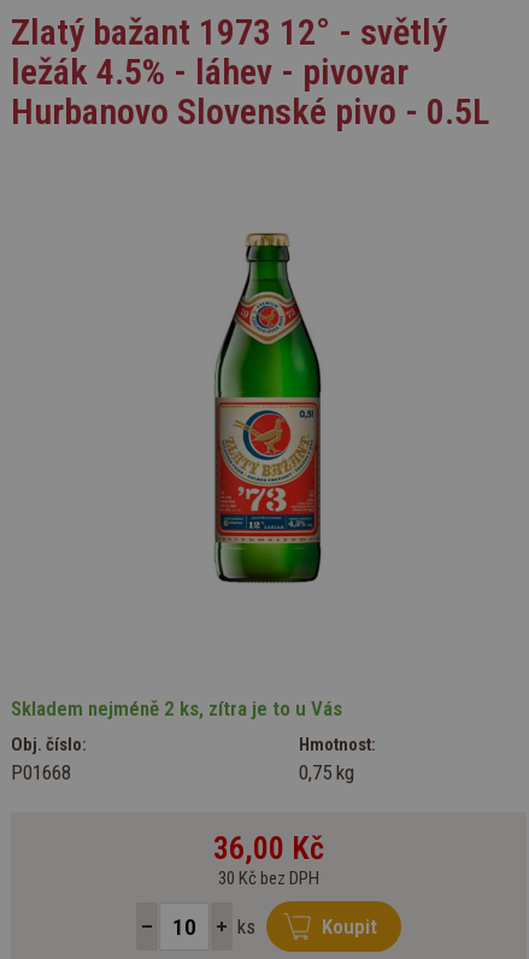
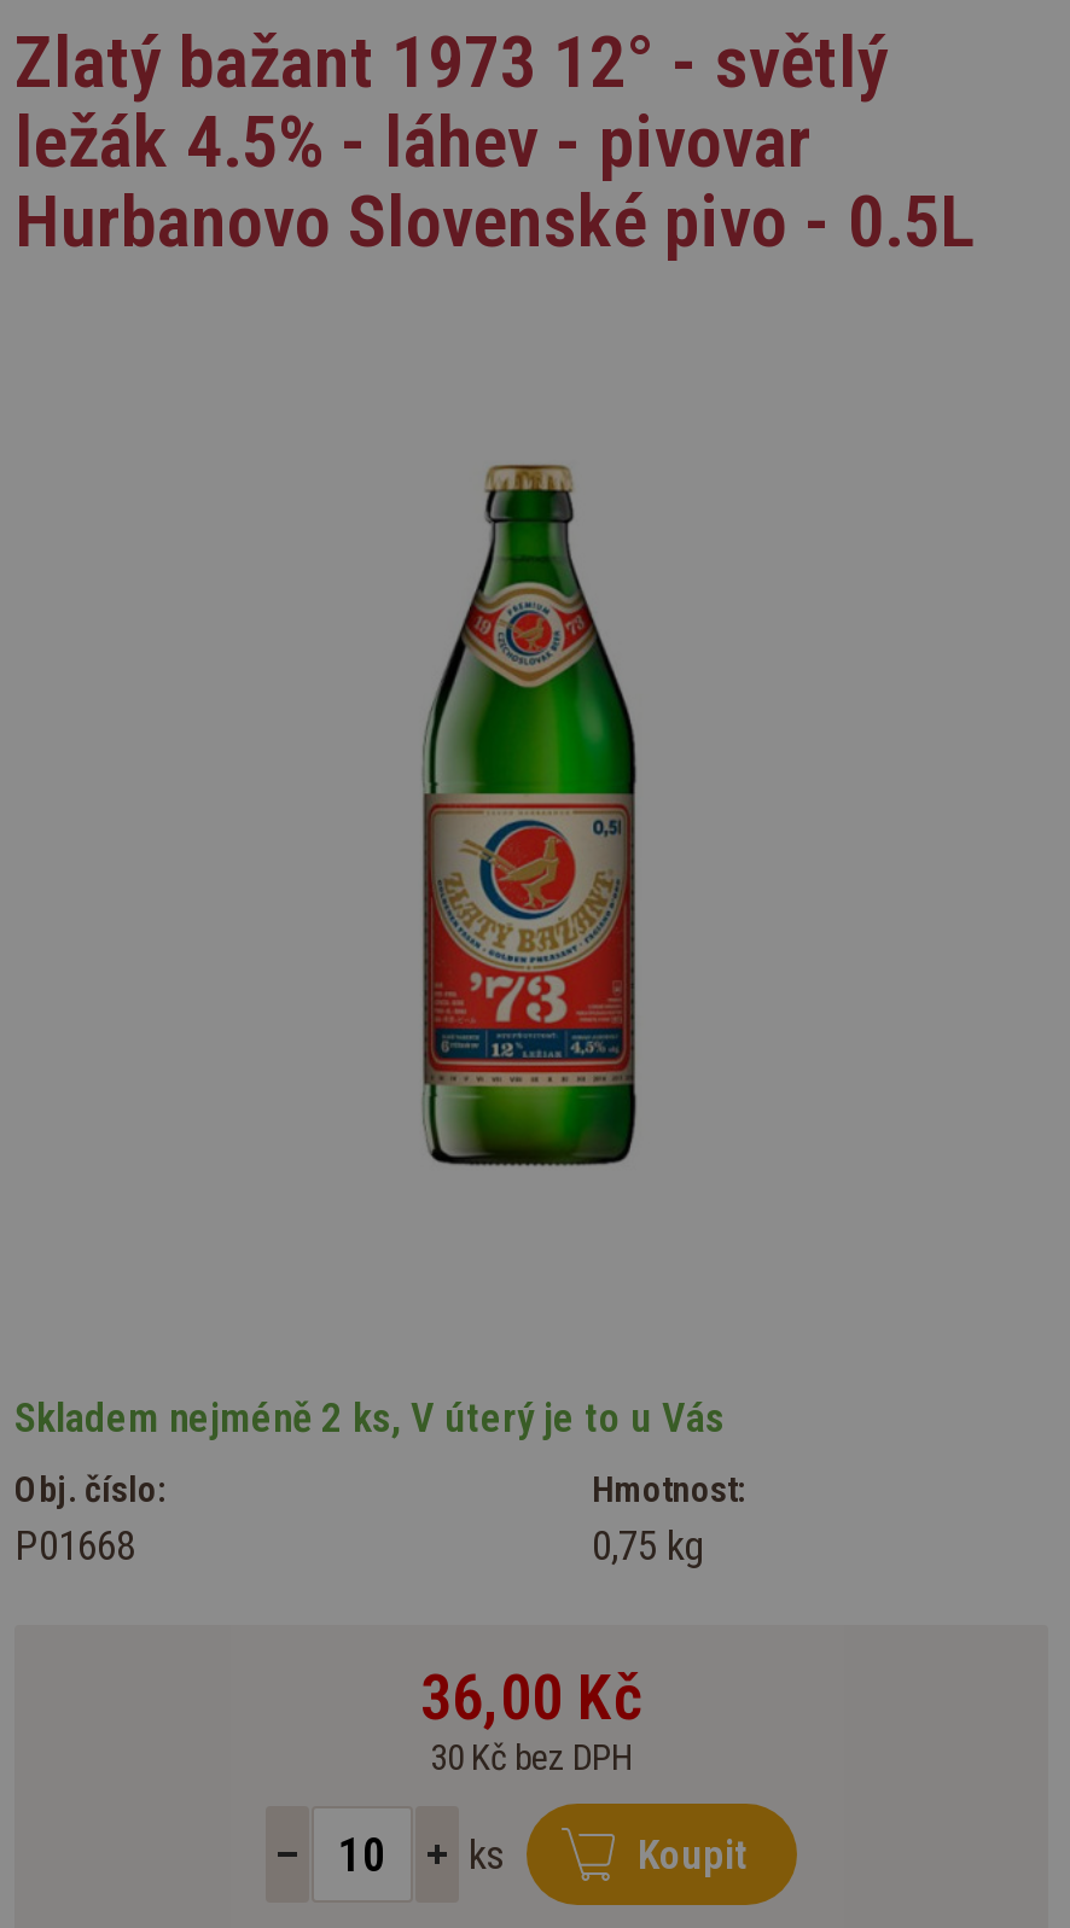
[11,696,342,720] Skladem nejméně 2 ks, zítra je to u Vás -> [14,1393,725,1441] Skladem nejméně 2 ks, V úterý je to u Vás

